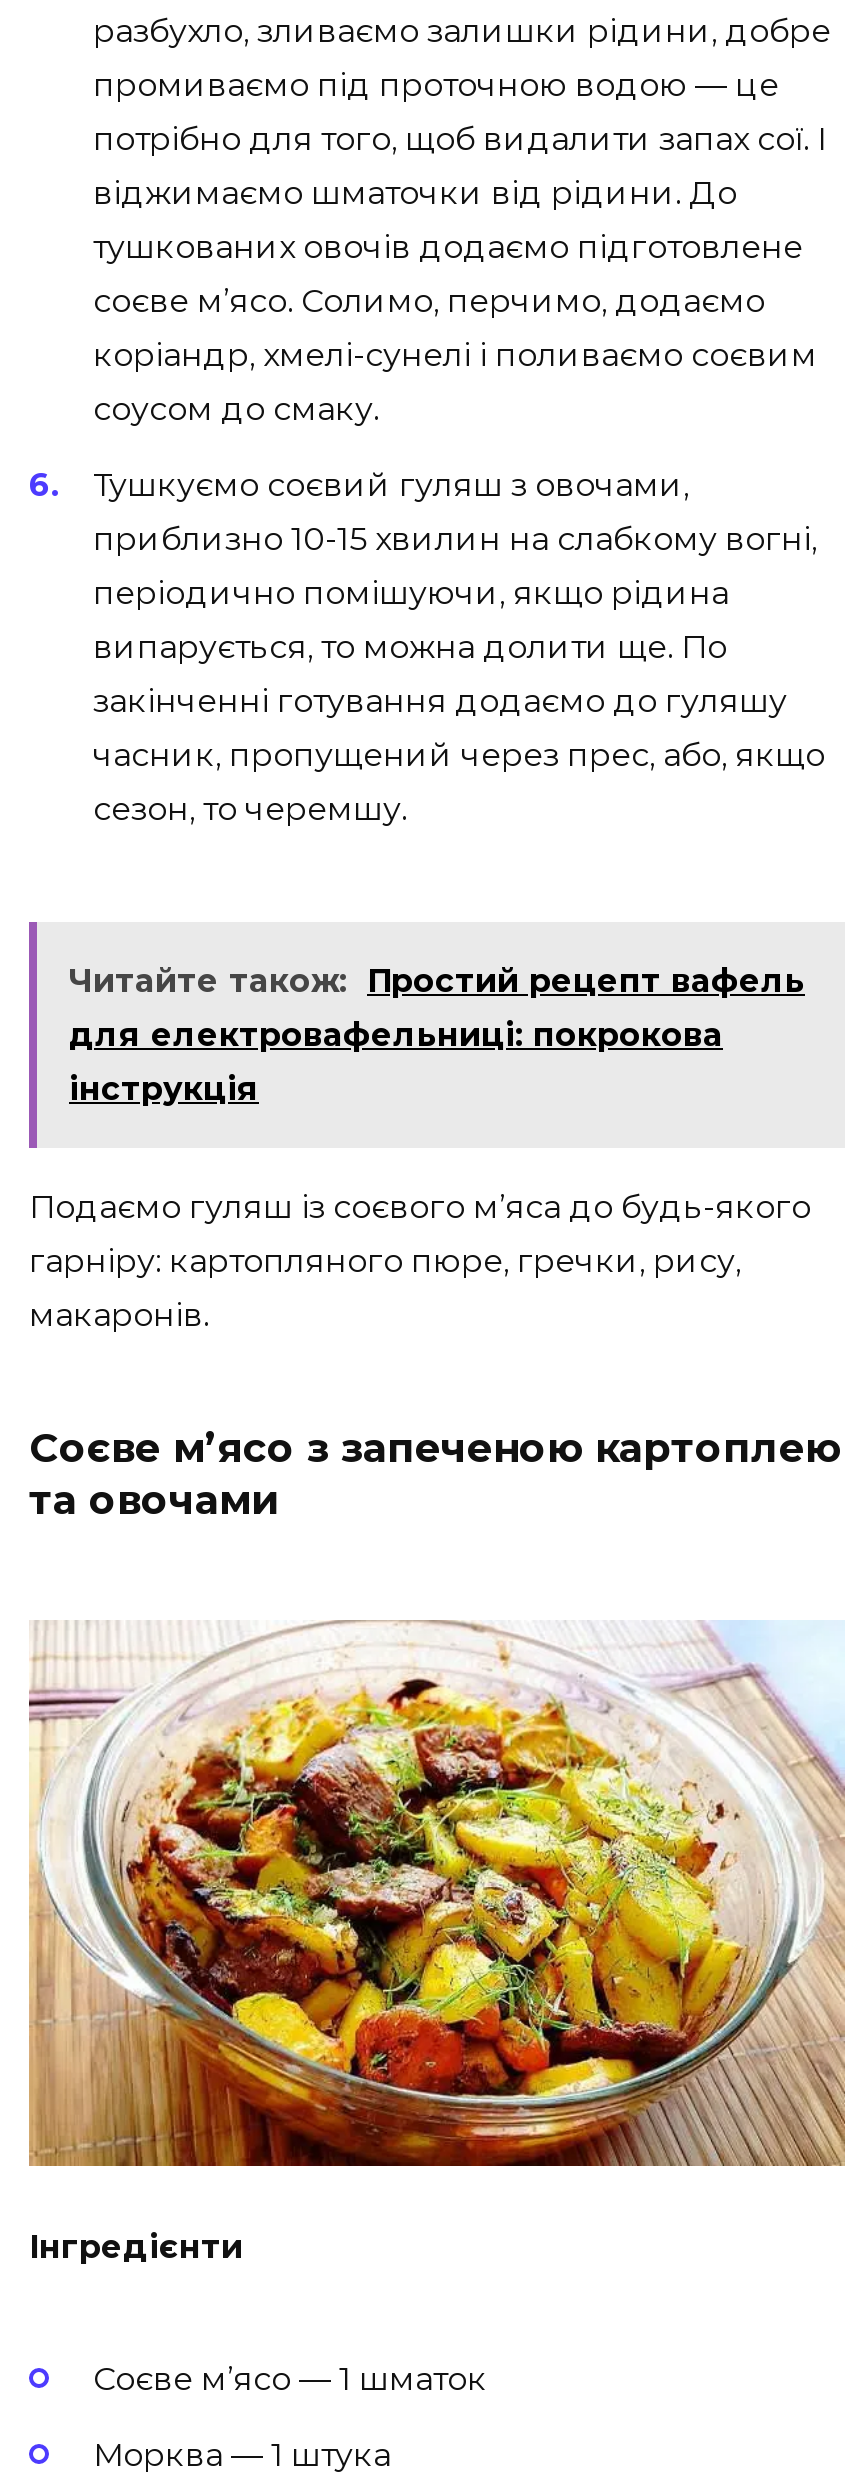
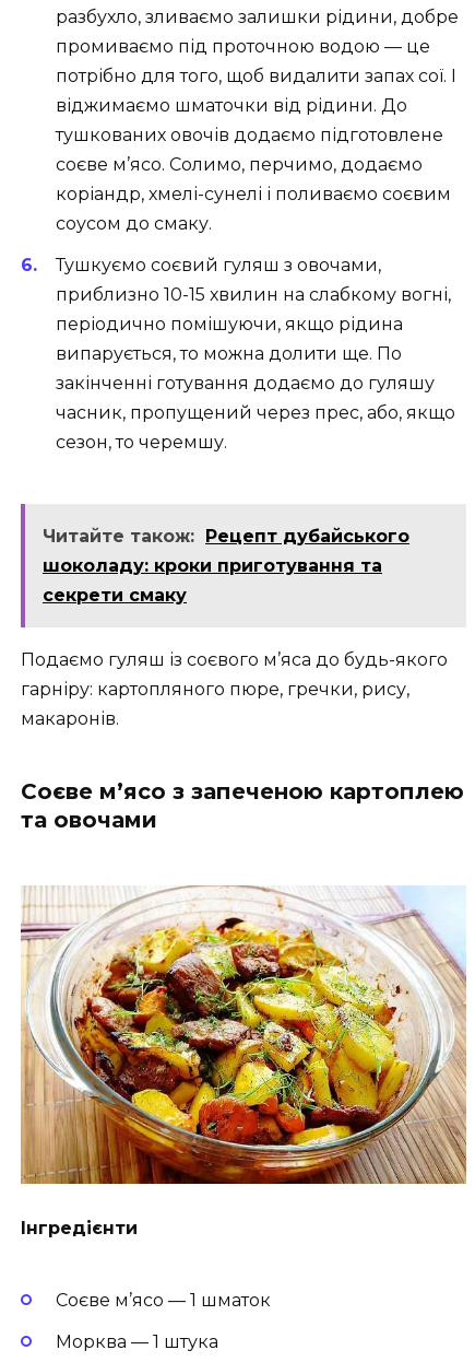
[69,962,805,1108] Читайте також: Простий рецепт вафель | для електровафельниці: покрокова | інструкція -> [43,526,409,605] Читайте також: Рецепт дубайського | шоколаду: кроки приготування та | секрети смаку

